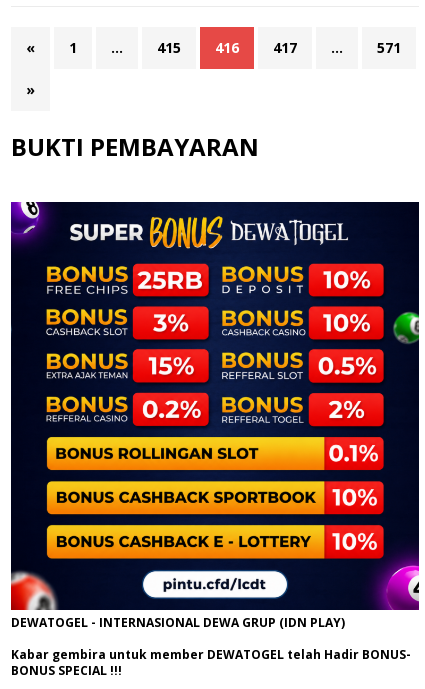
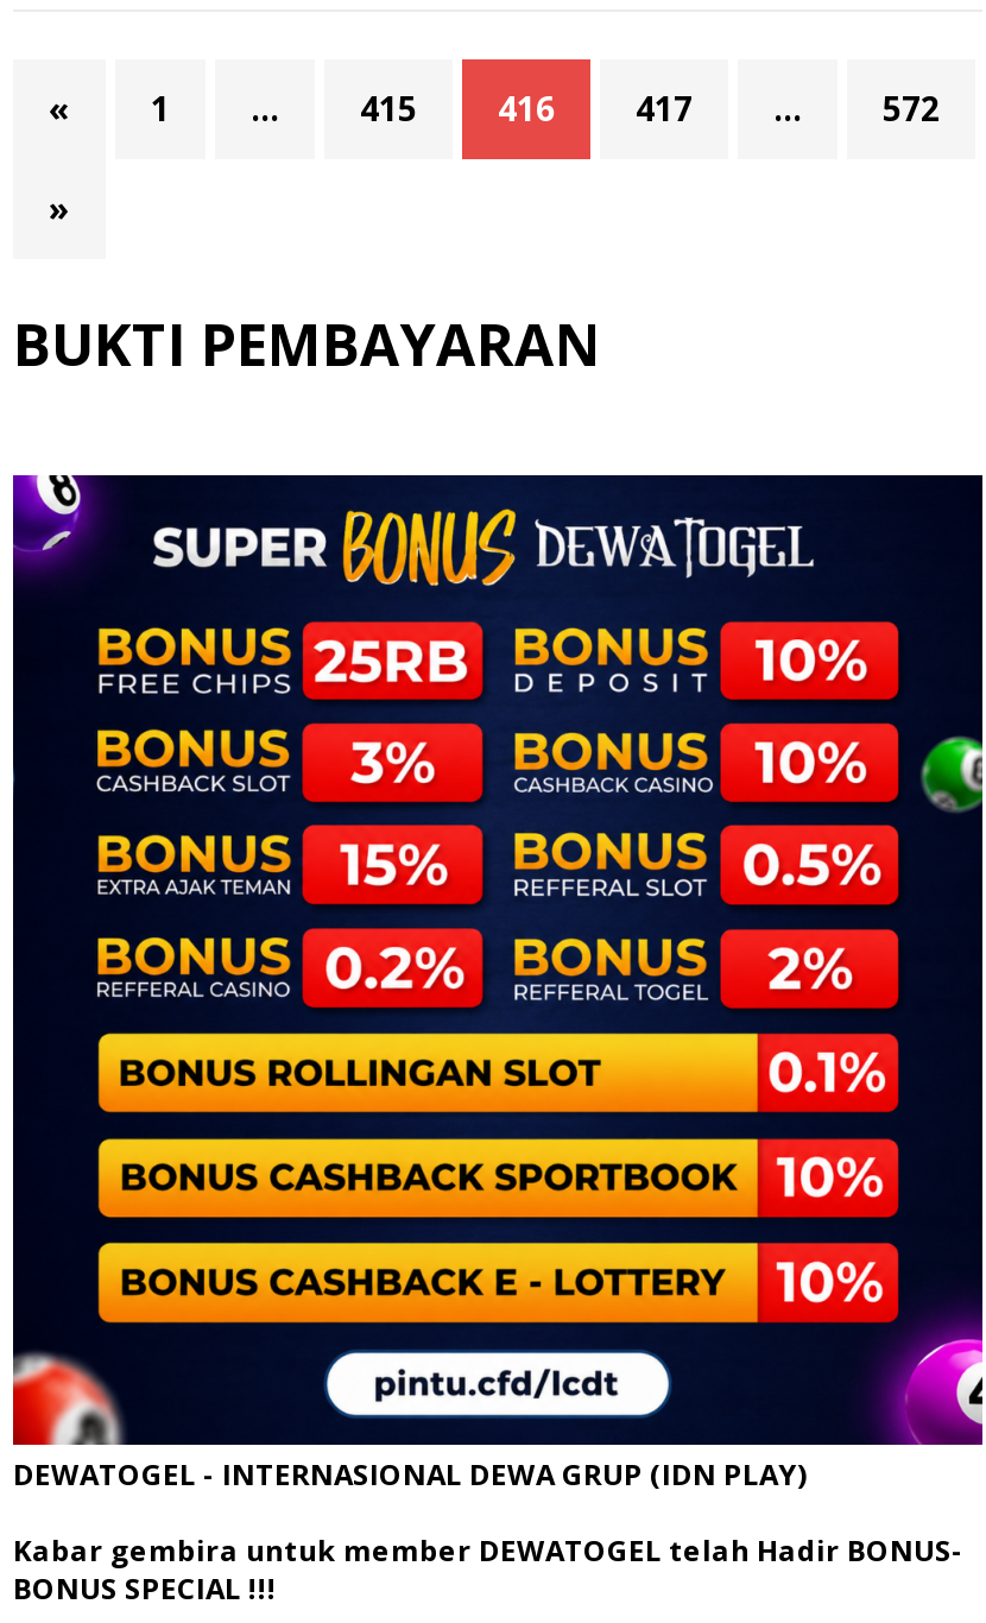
[377,37,401,56] 571 -> [883,87,940,132] 572

